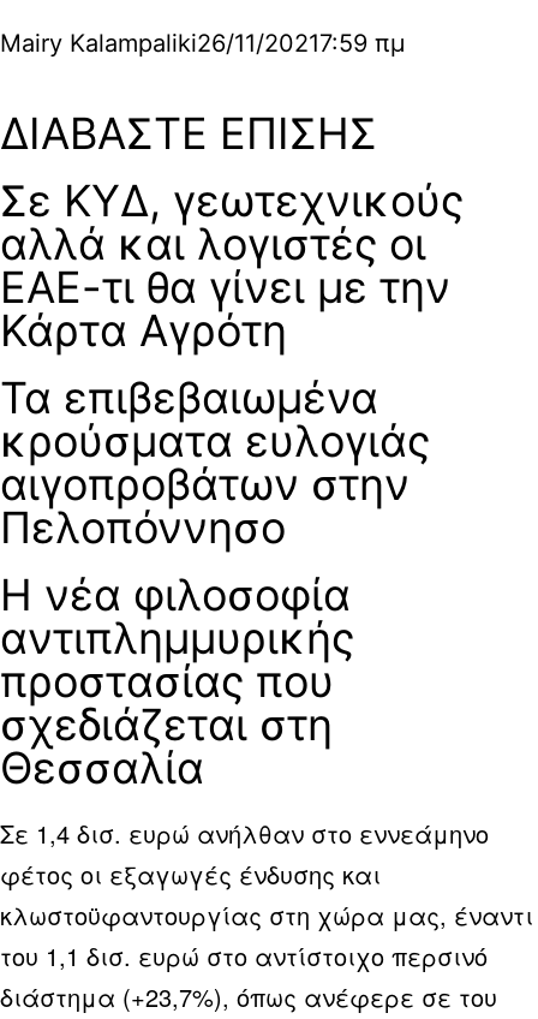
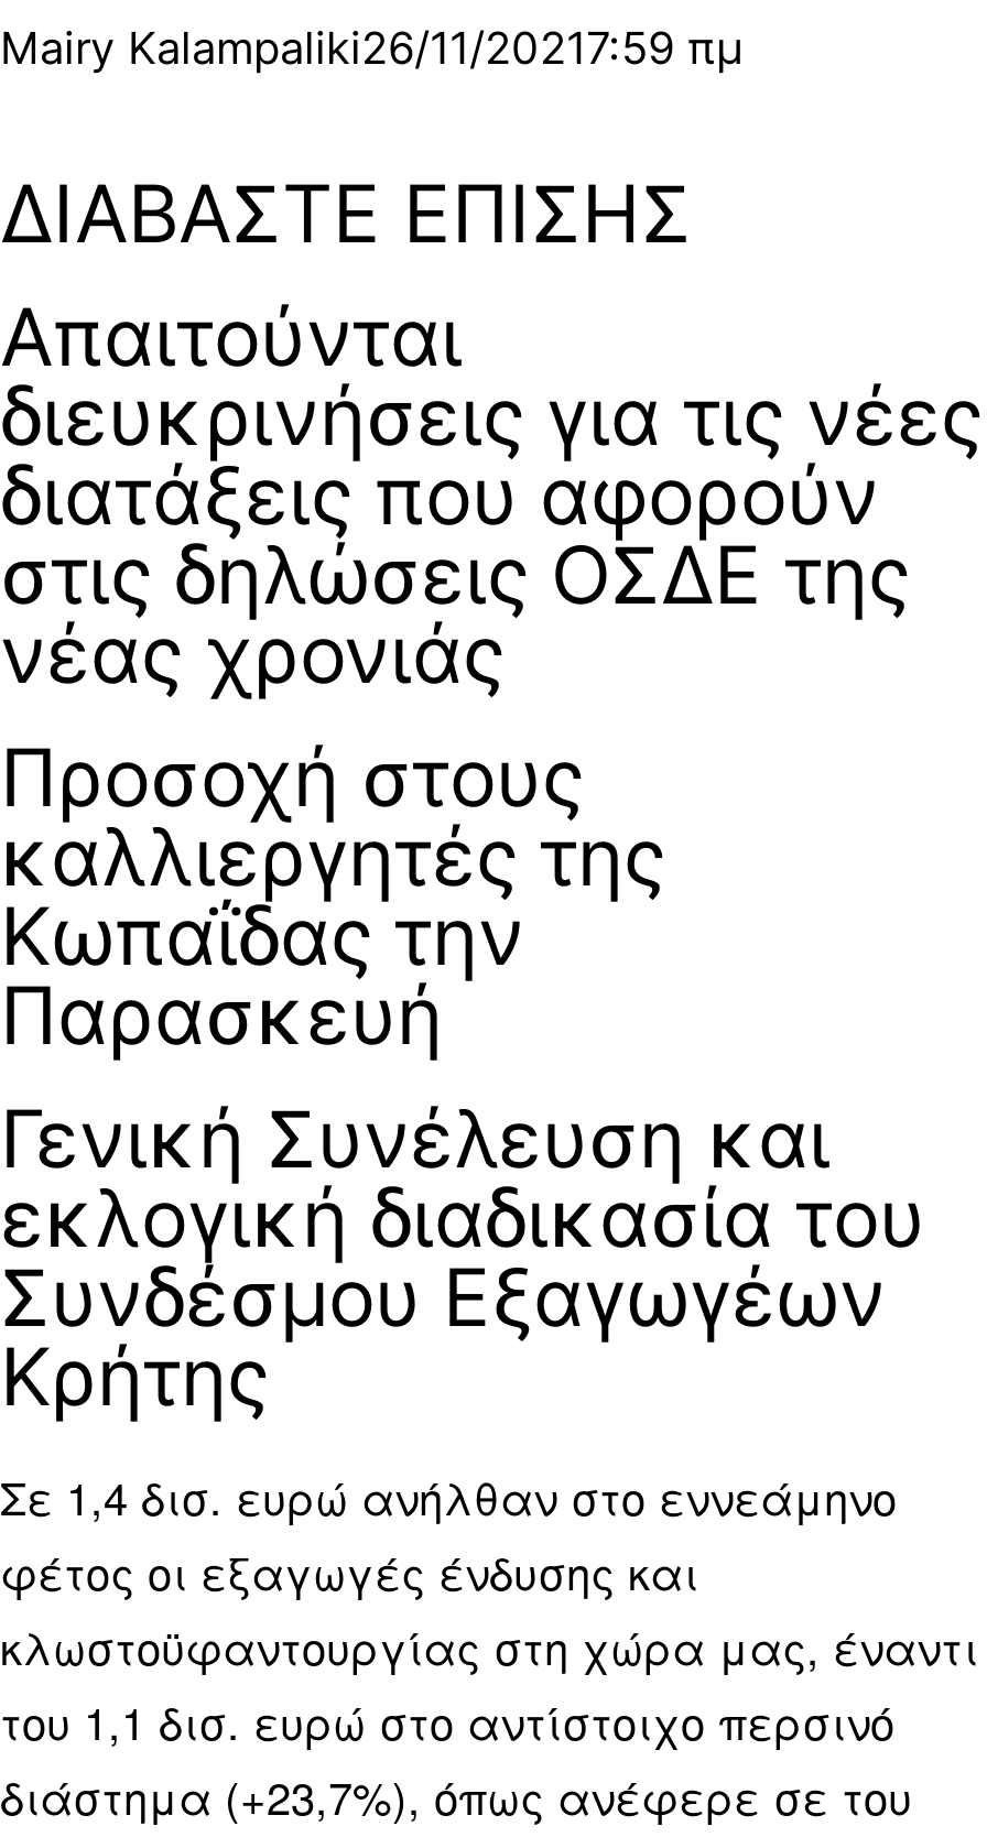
[0,174,464,794] Σε ΚΥΔ, γεωτεχνικούς | αλλά και λογιστές οι | ΕΑΕ-τι θα γίνει με την | Κάρτα Αγρότη | Τα επιβεβαιωμένα | κρούσματα ευλογιάς | αιγοπροβάτων στην | Πελοπόννησο | Η νέα φιλοσοφία | αντιπλημμυρικής | προστασίας που | σχεδιάζεται στη | Θεσσαλία -> [0,288,983,1424] Απαιτούνται | διευκρινήσεις για τις νέες | διατάξεις που αφορούν | στις δηλώσεις ΟΣΔΕ της | νέας χρονιάς | Προσοχή στους | καλλιεργητές της | Κωπαΐδας την | Παρασκευή | Γενική Συνέλευση και | εκλογική διαδικασία του | Συνδέσμου Εξαγωγέων | Κρήτης

